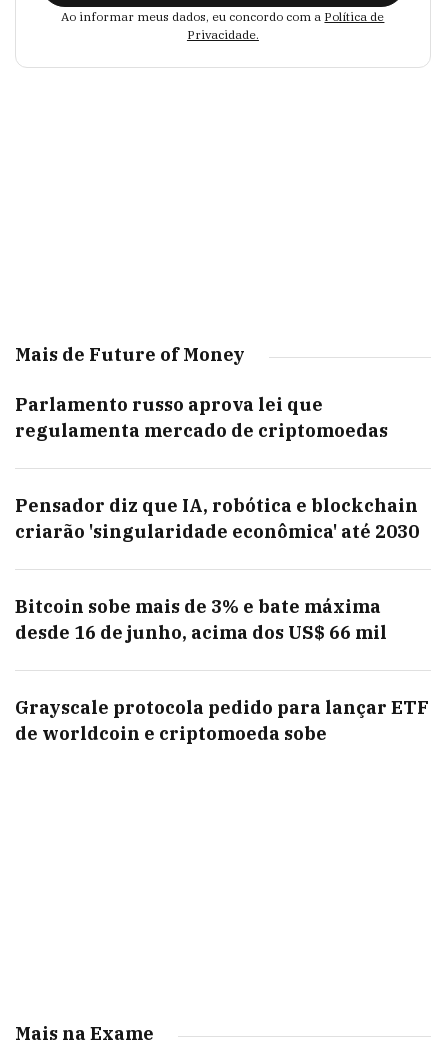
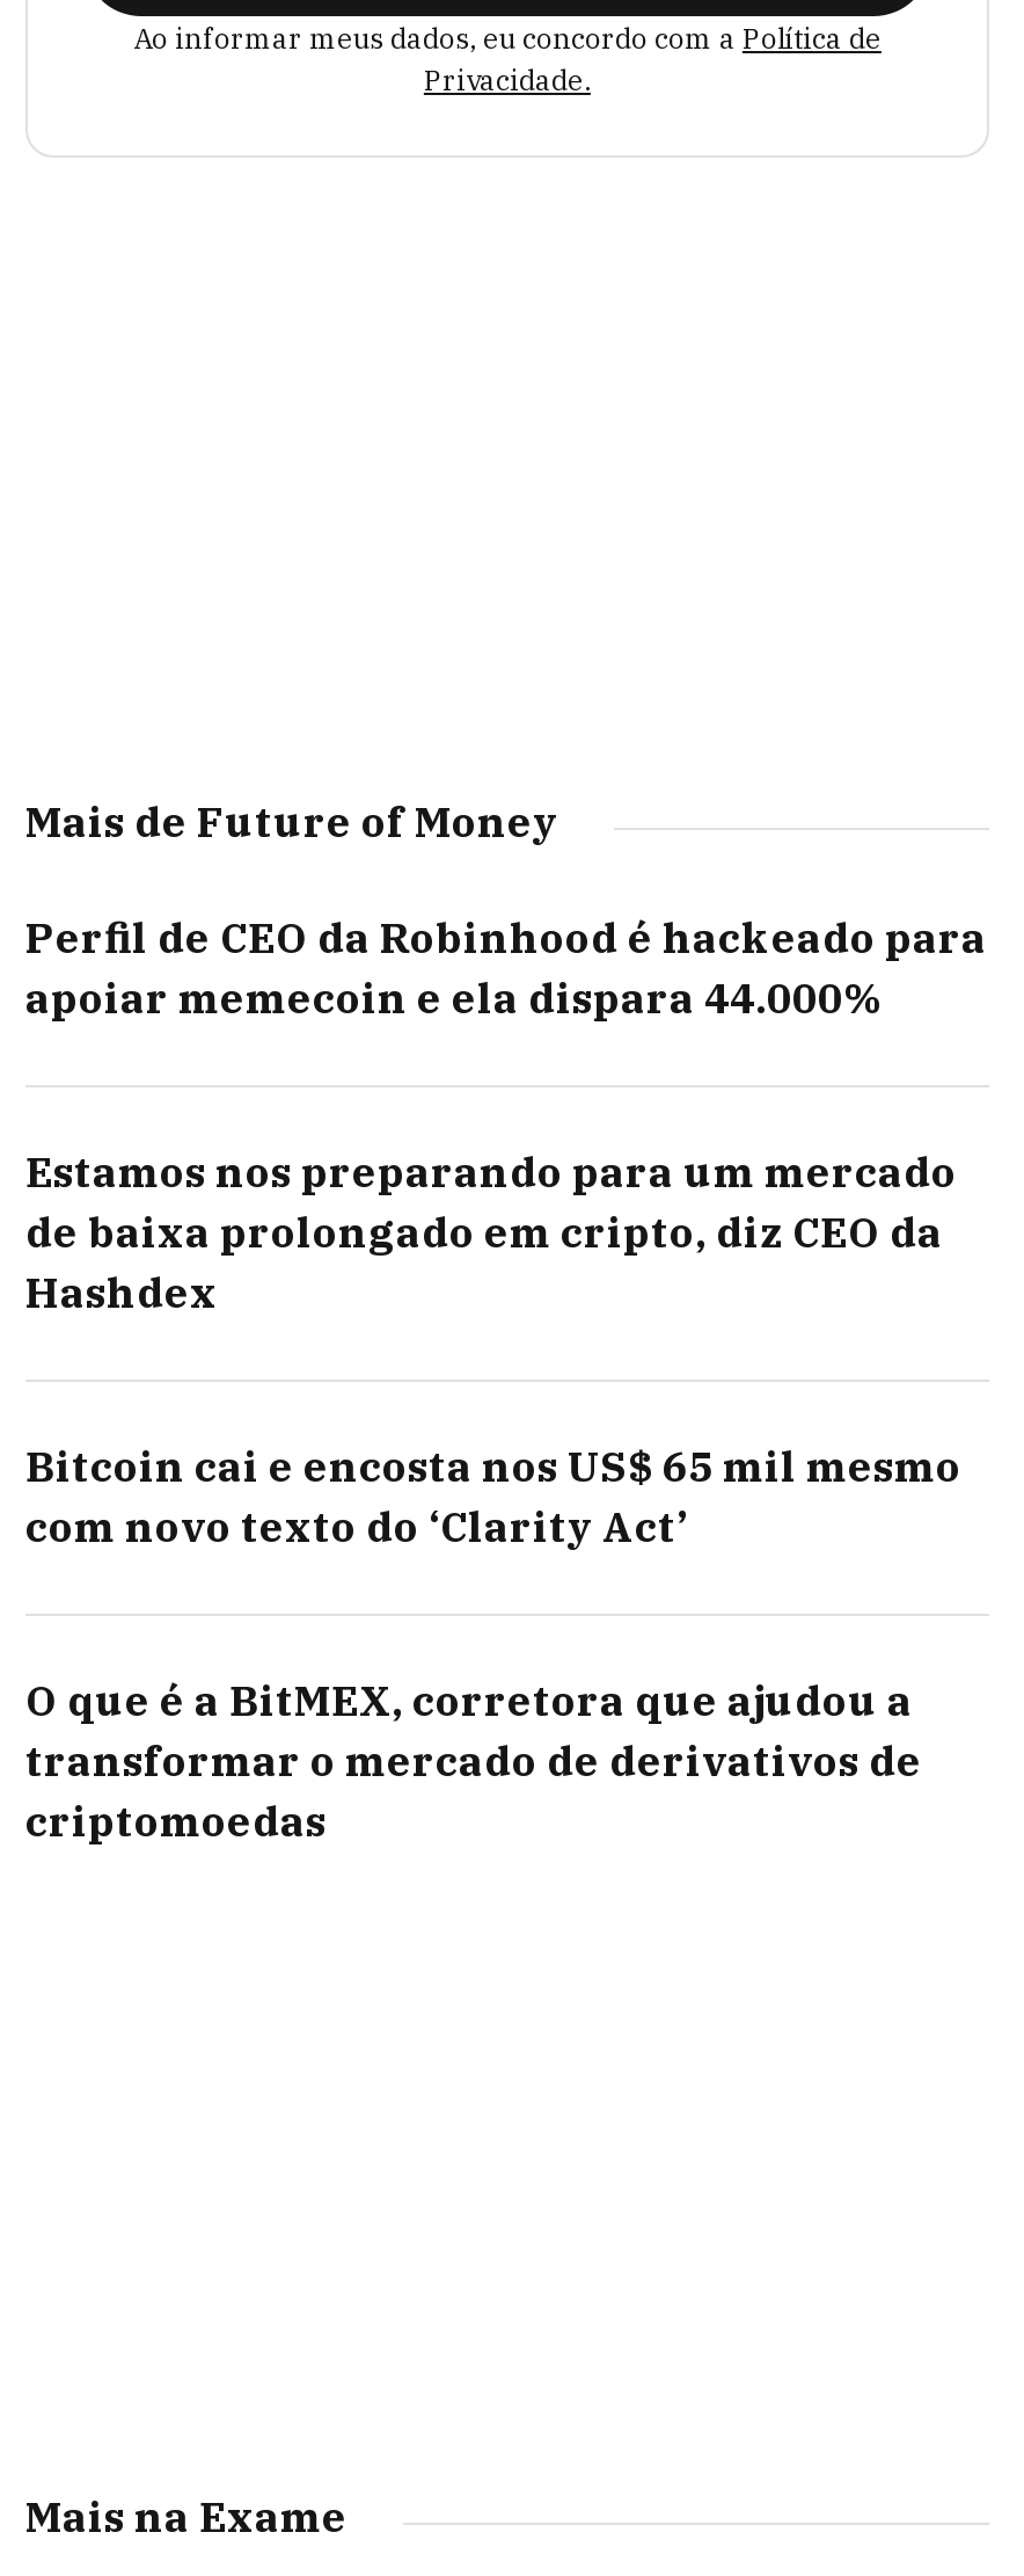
[15,393,388,442] Parlamento russo aprova lei que | regulamenta mercado de criptomoedas -> [25,911,987,1025] Perfil de CEO da Robinhood é hackeado para | apoiar memecoin e ela dispara 44.000%
[15,494,419,543] Pensador diz que IA, robótica e blockchain | criarão 'singularidade econômica' até 2030 -> [25,1145,957,1319] Estamos nos preparando para um mercado | de baixa prolongado em cripto, diz CEO da | Hashdex
[15,595,387,644] Bitcoin sobe mais de 3% e bate máxima | desde 16 de junho, acima dos US$ 66 mil -> [25,1440,961,1553] Bitcoin cai e encosta nos US$ 65 mil mesmo | com novo texto do ‘Clarity Act’
[15,696,429,745] Grayscale protocola pedido para lançar ETF | de worldcoin e criptomoeda sobe -> [25,1674,922,1848] O que é a BitMEX, corretora que ajudou a | transformar o mercado de derivativos de | criptomoedas

